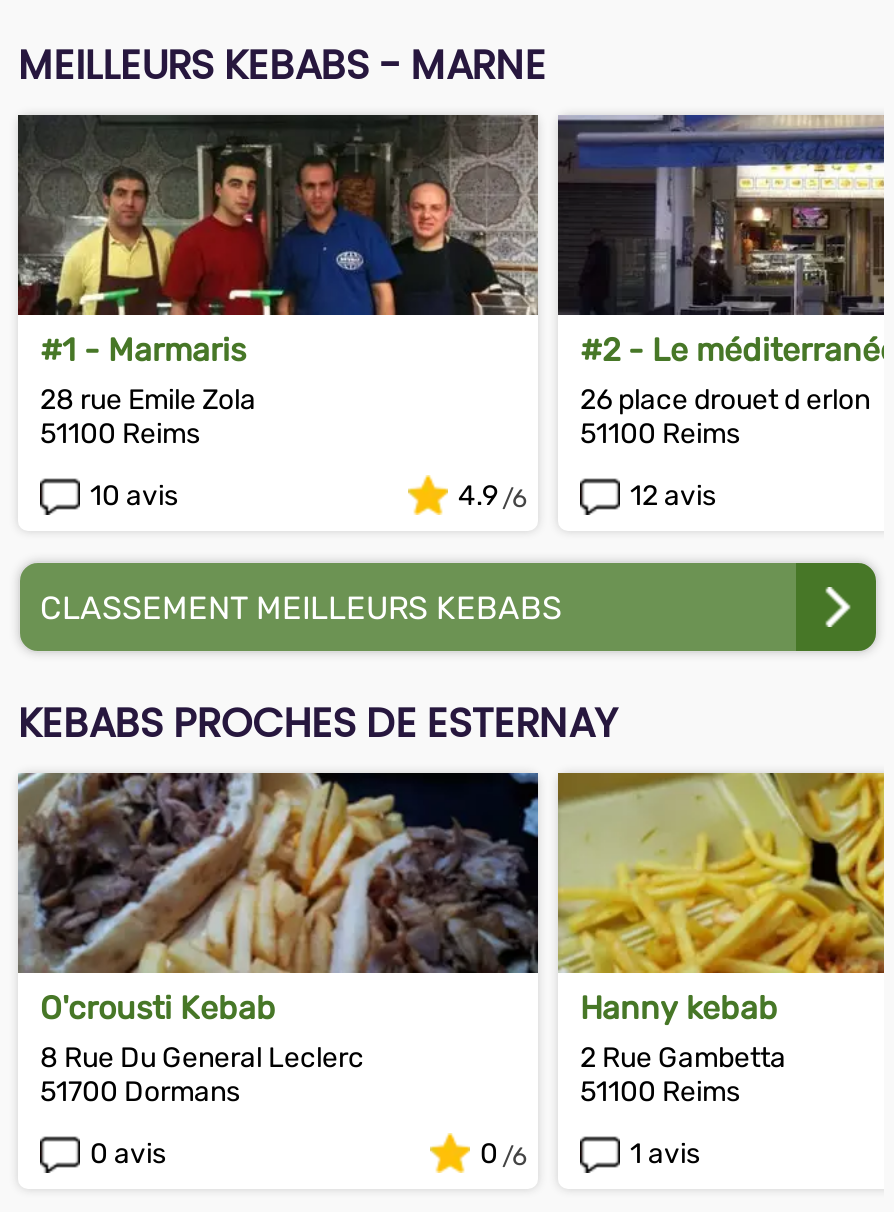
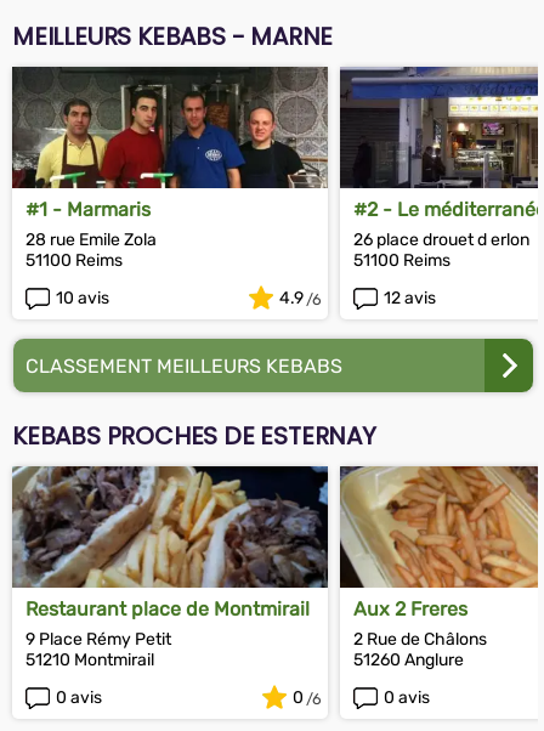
[556,771,886,1109] [image] | Hanny kebab | 2 Rue Gambetta | 51100 Reims -> [339,465,539,670] [image] | Aux 2 Freres | 2 Rue de Châlons | 51260 Anglure
[40,989,364,1109] O'crousti Kebab | 8 Rue Du General Leclerc | 51700 Dormans -> [25,597,310,670] Restaurant place de Montmirail | 9 Place Rémy Petit | 51210 Montmirail
[630,1136,700,1170] 1 avis -> [384,687,430,707] 0 avis

